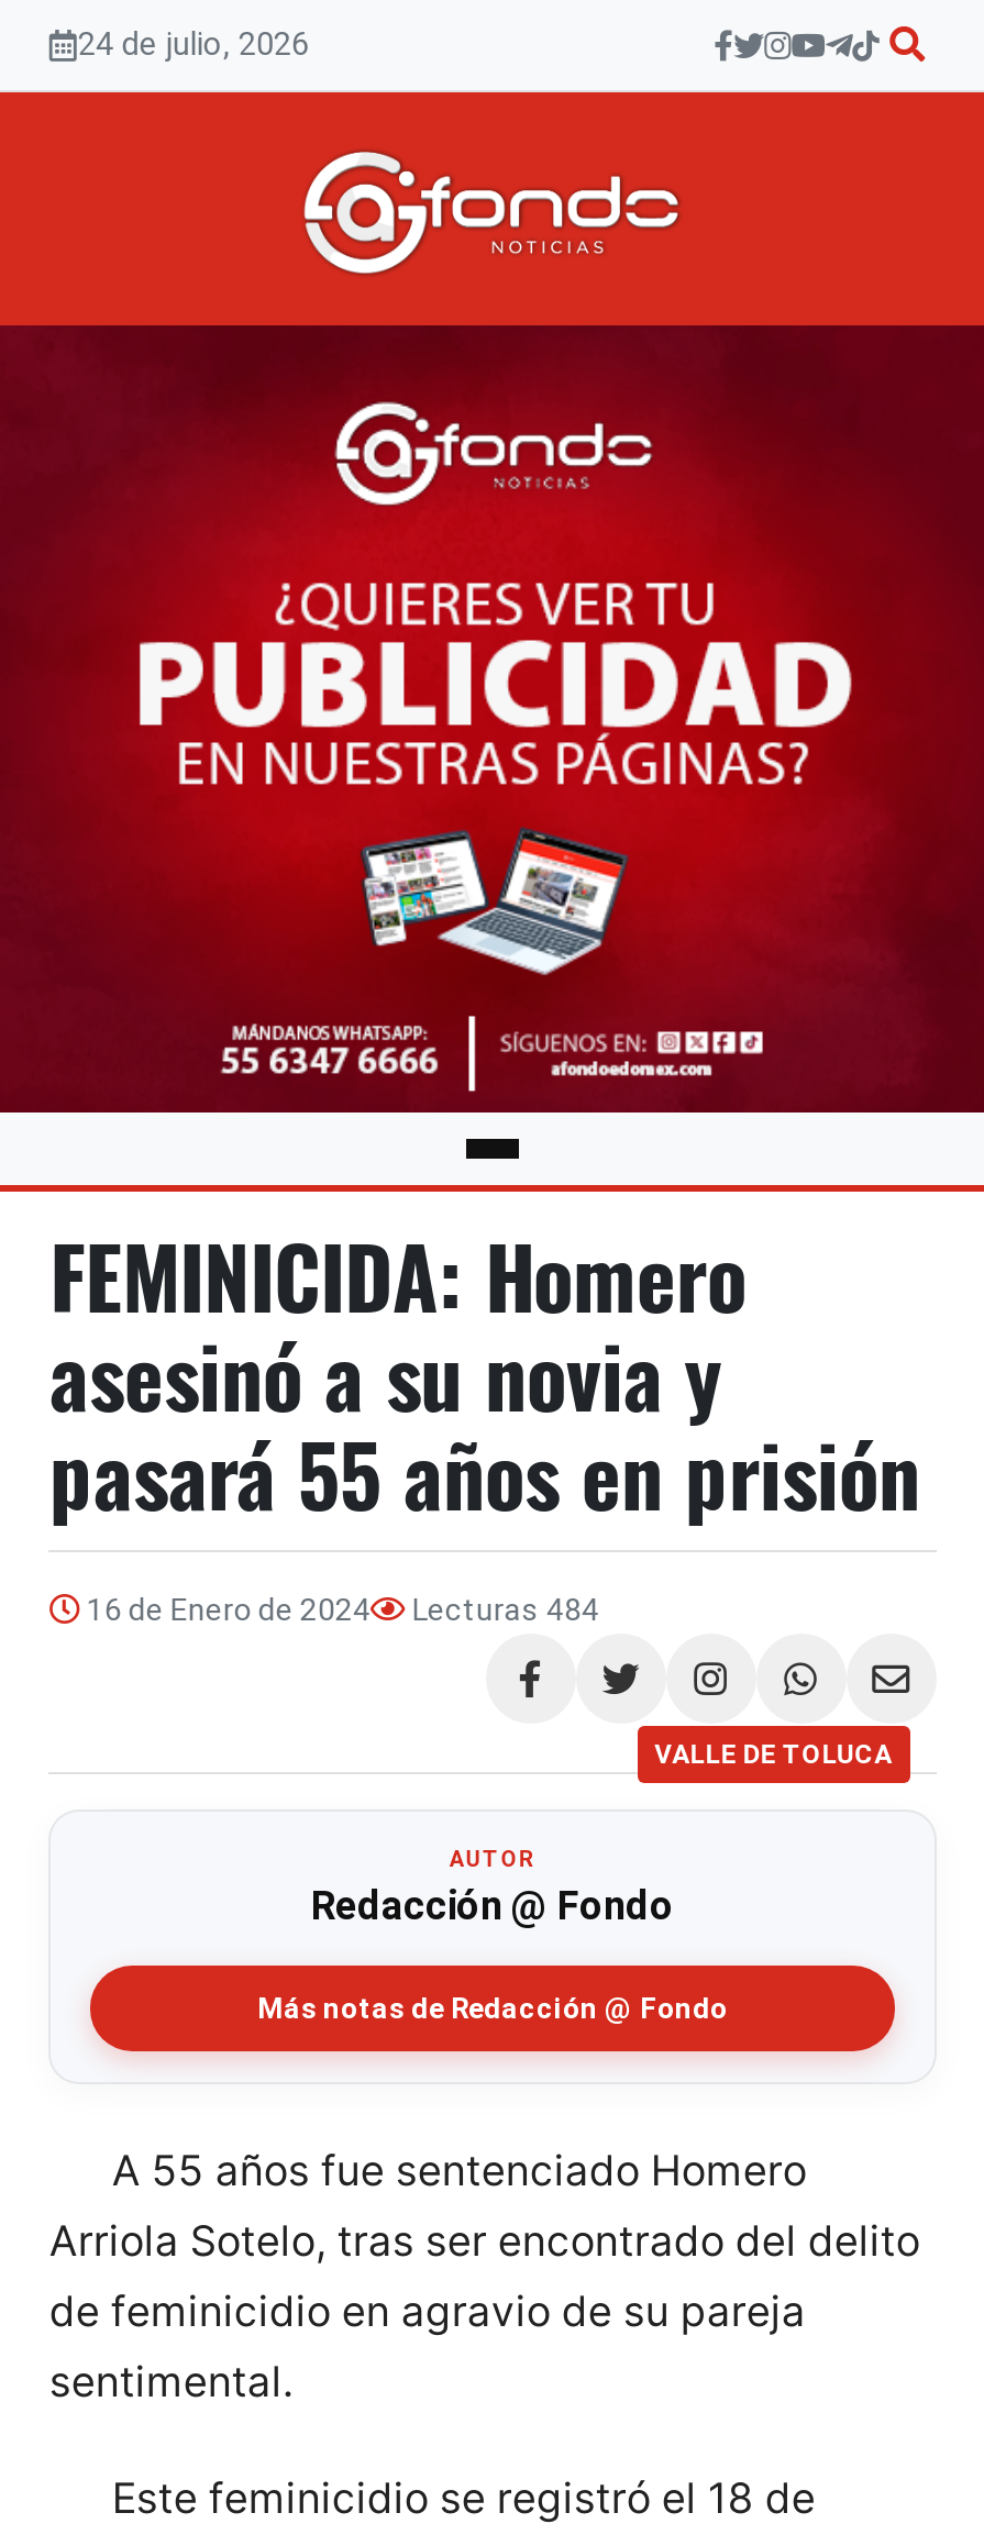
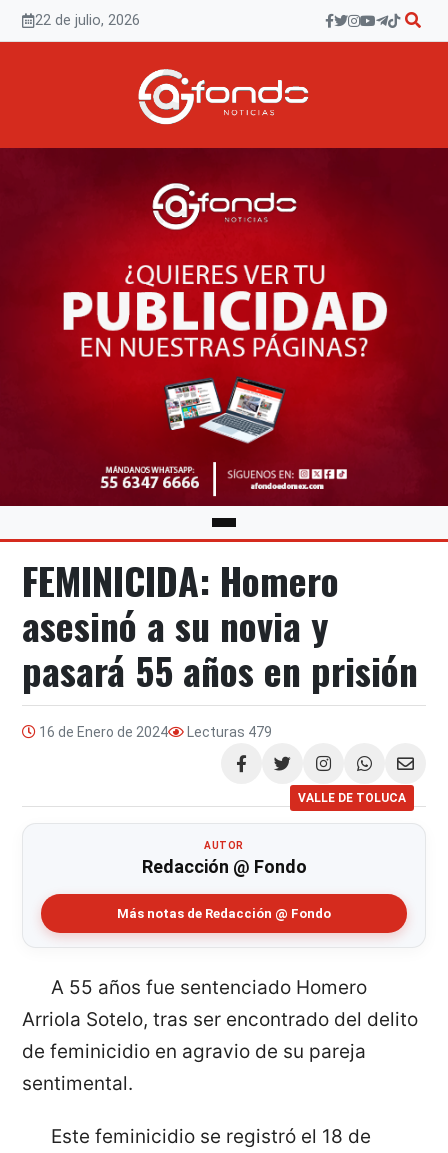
[78,25,309,63] 24 de julio, 2026 -> [35,11,140,28] 22 de julio, 2026
[80,1593,599,1628] 16 de Enero de 2024 Lecturas 484 -> [36,724,272,740] 16 de Enero de 2024 Lecturas 479

